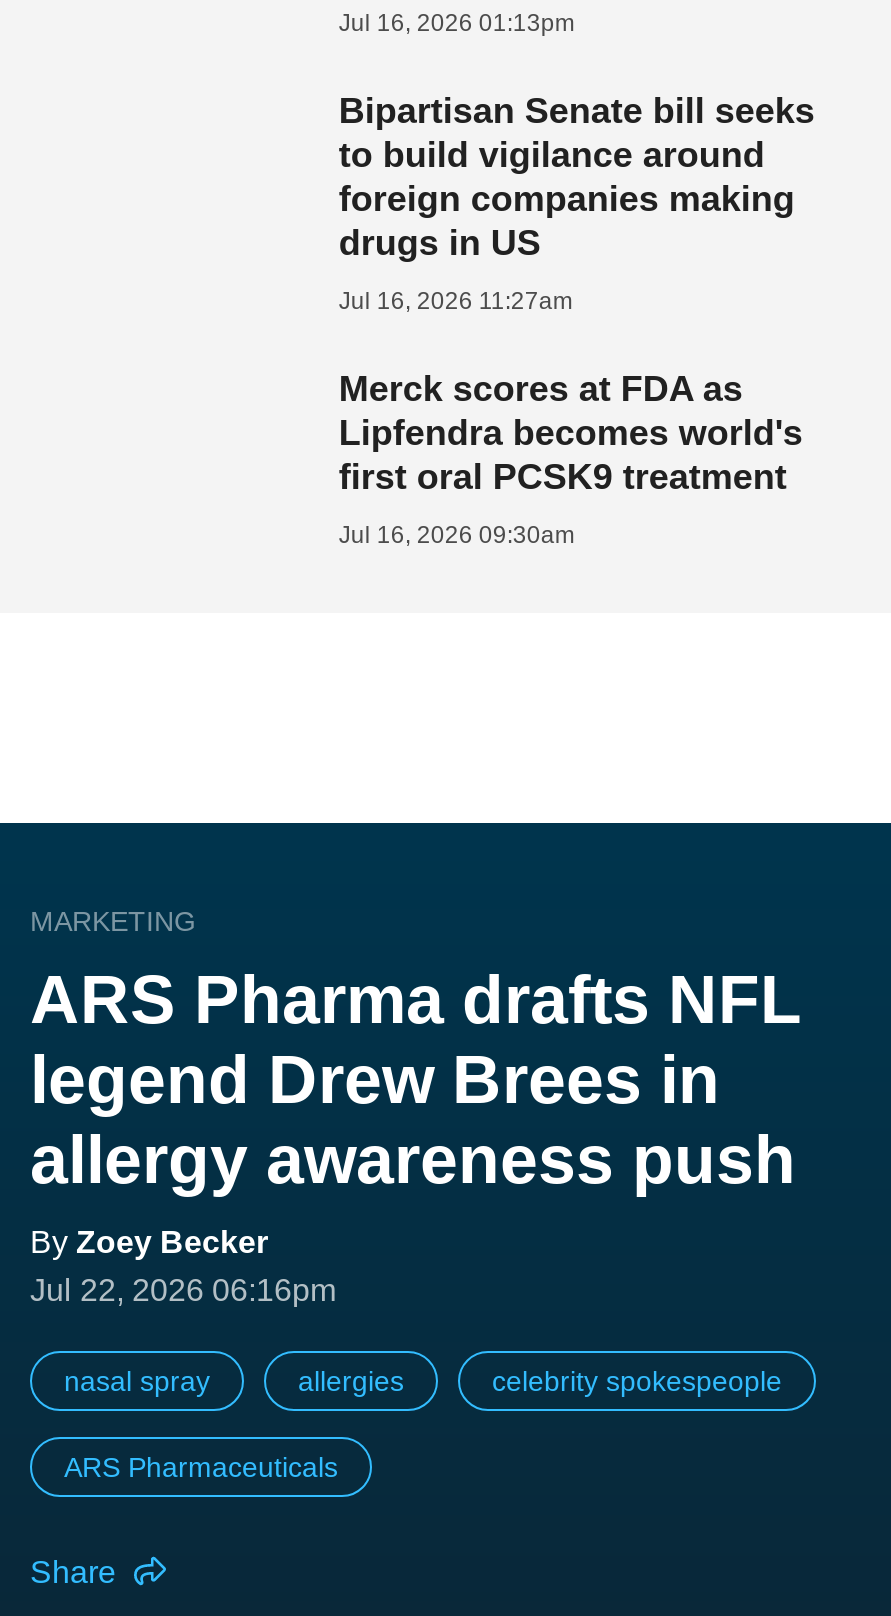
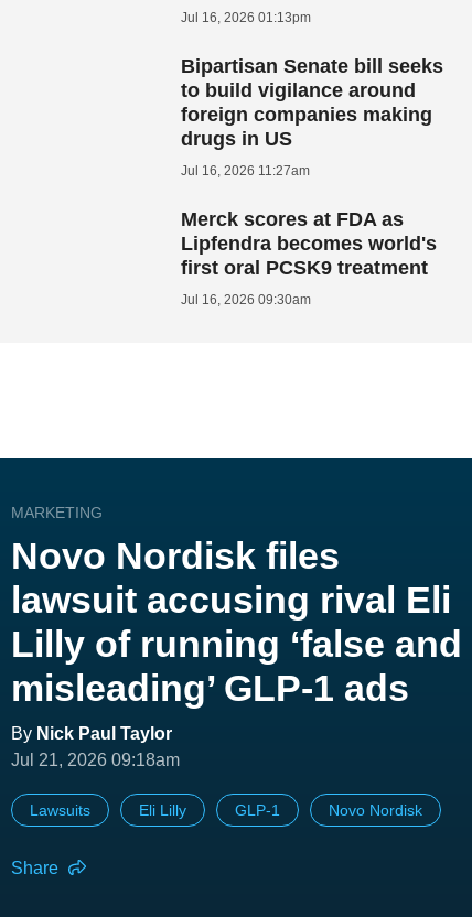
[30,960,800,1482] ARS Pharma drafts NFL | legend Drew Brees in | allergy awareness push | By Zoey Becker | Jul 22, 2026 06:16pm | nasal spray | allergies | celebrity spokespeople | ARS Pharmaceuticals -> [11,534,462,819] Novo Nordisk files | lawsuit accusing rival Eli | Lilly of running ‘false and | misleading’ GLP-1 ads | By Nick Paul Taylor | Jul 21, 2026 09:18am | Lawsuits | Eli Lilly | GLP-1 | Novo Nordisk

